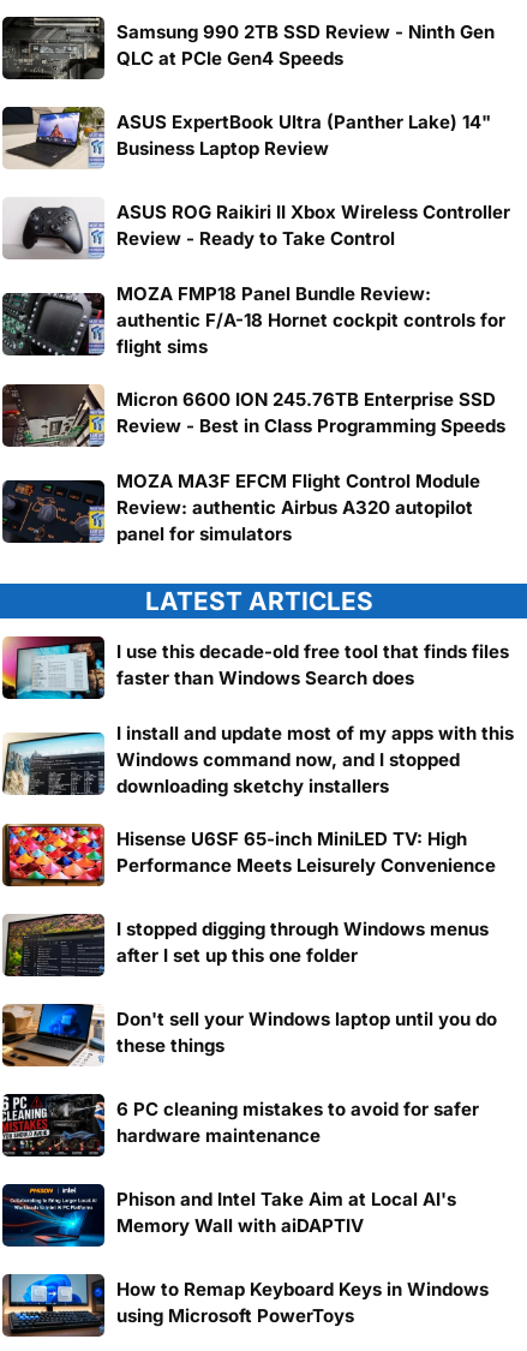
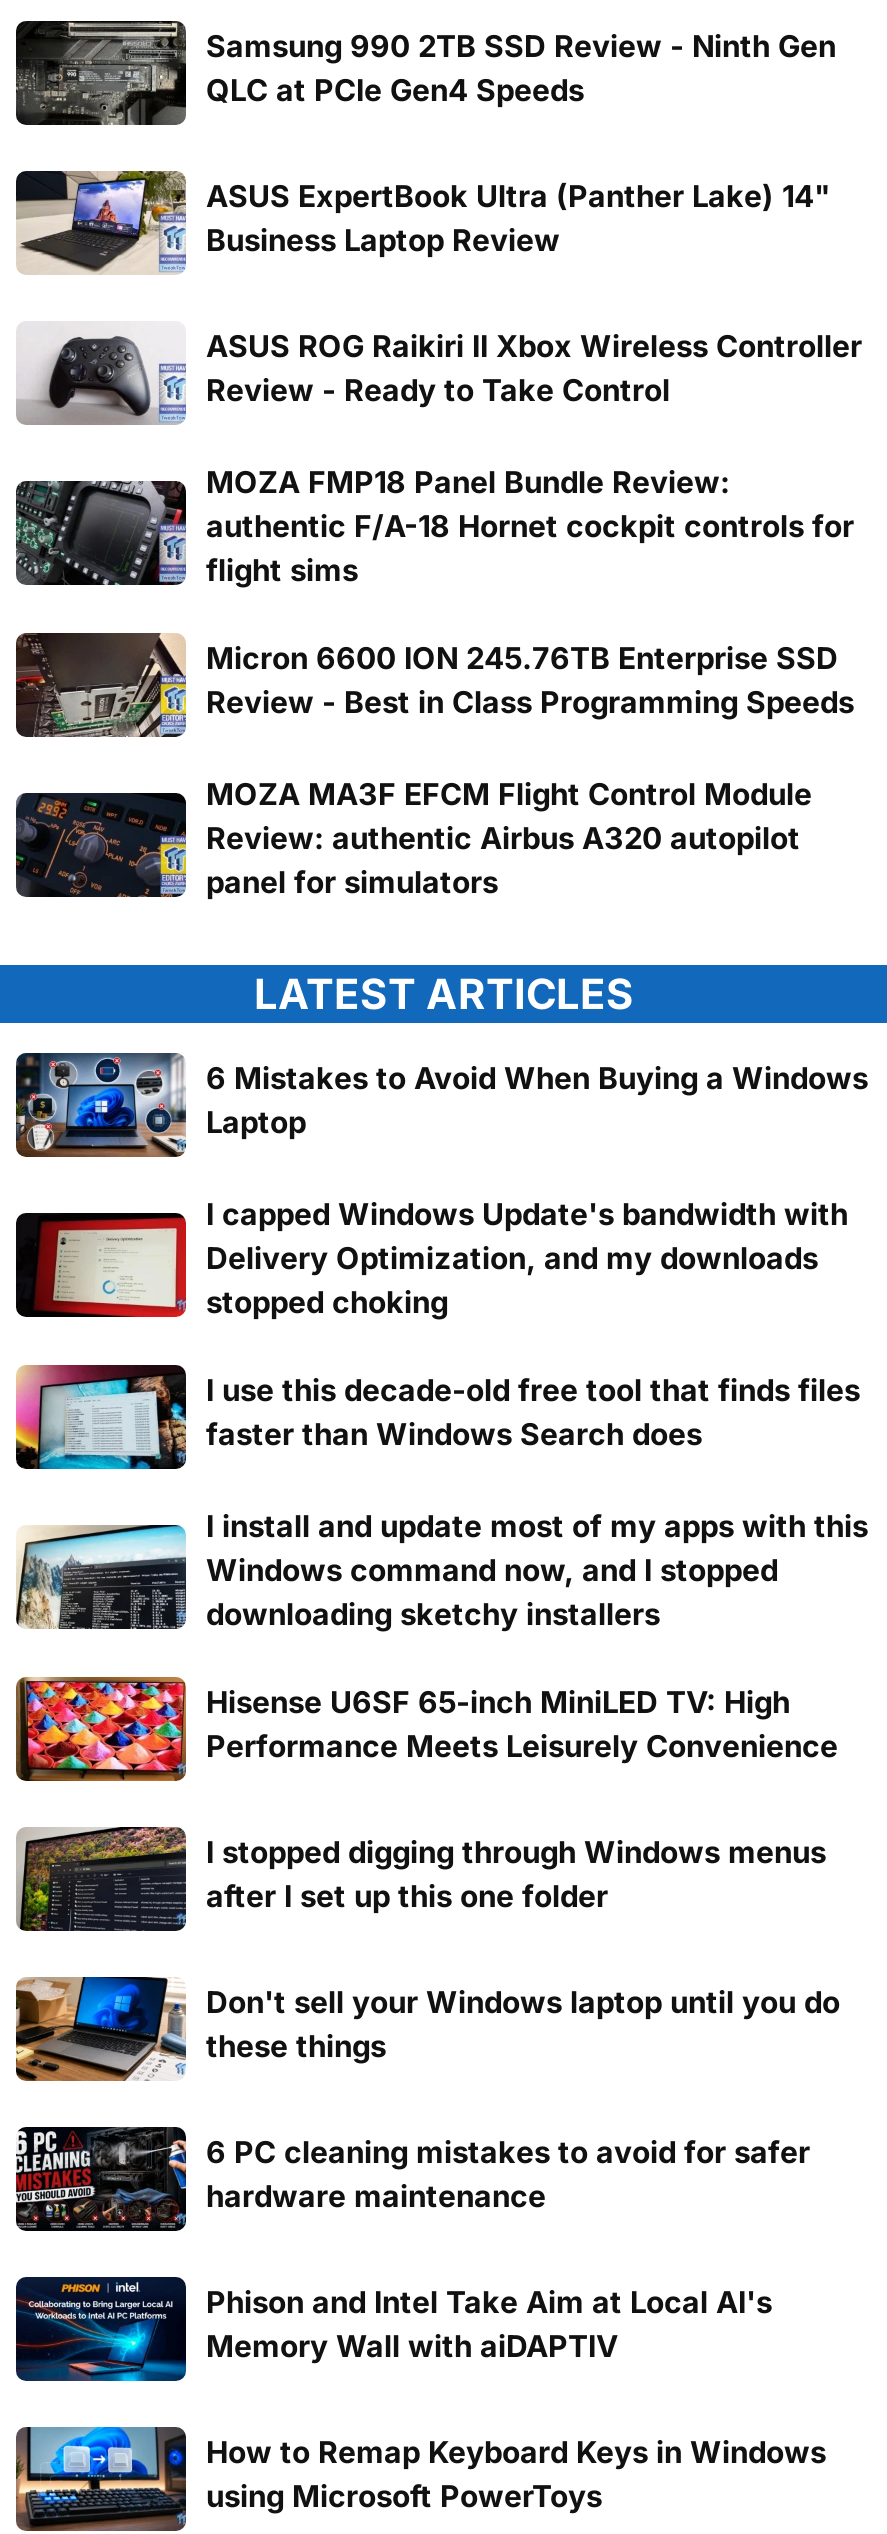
none -> [14,1053,868,1322] [image] | 6 Mistakes to Avoid When Buying a Windows | Laptop | I capped Windows Update's bandwidth with | Delivery Optimization, and my downloads | stopped choking
none -> [14,1213,178,1319] [image]

